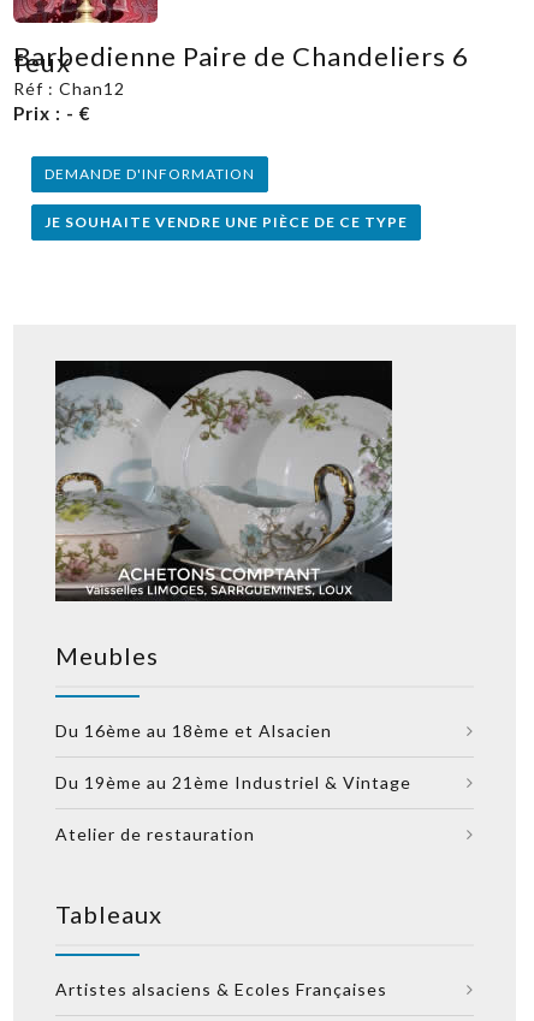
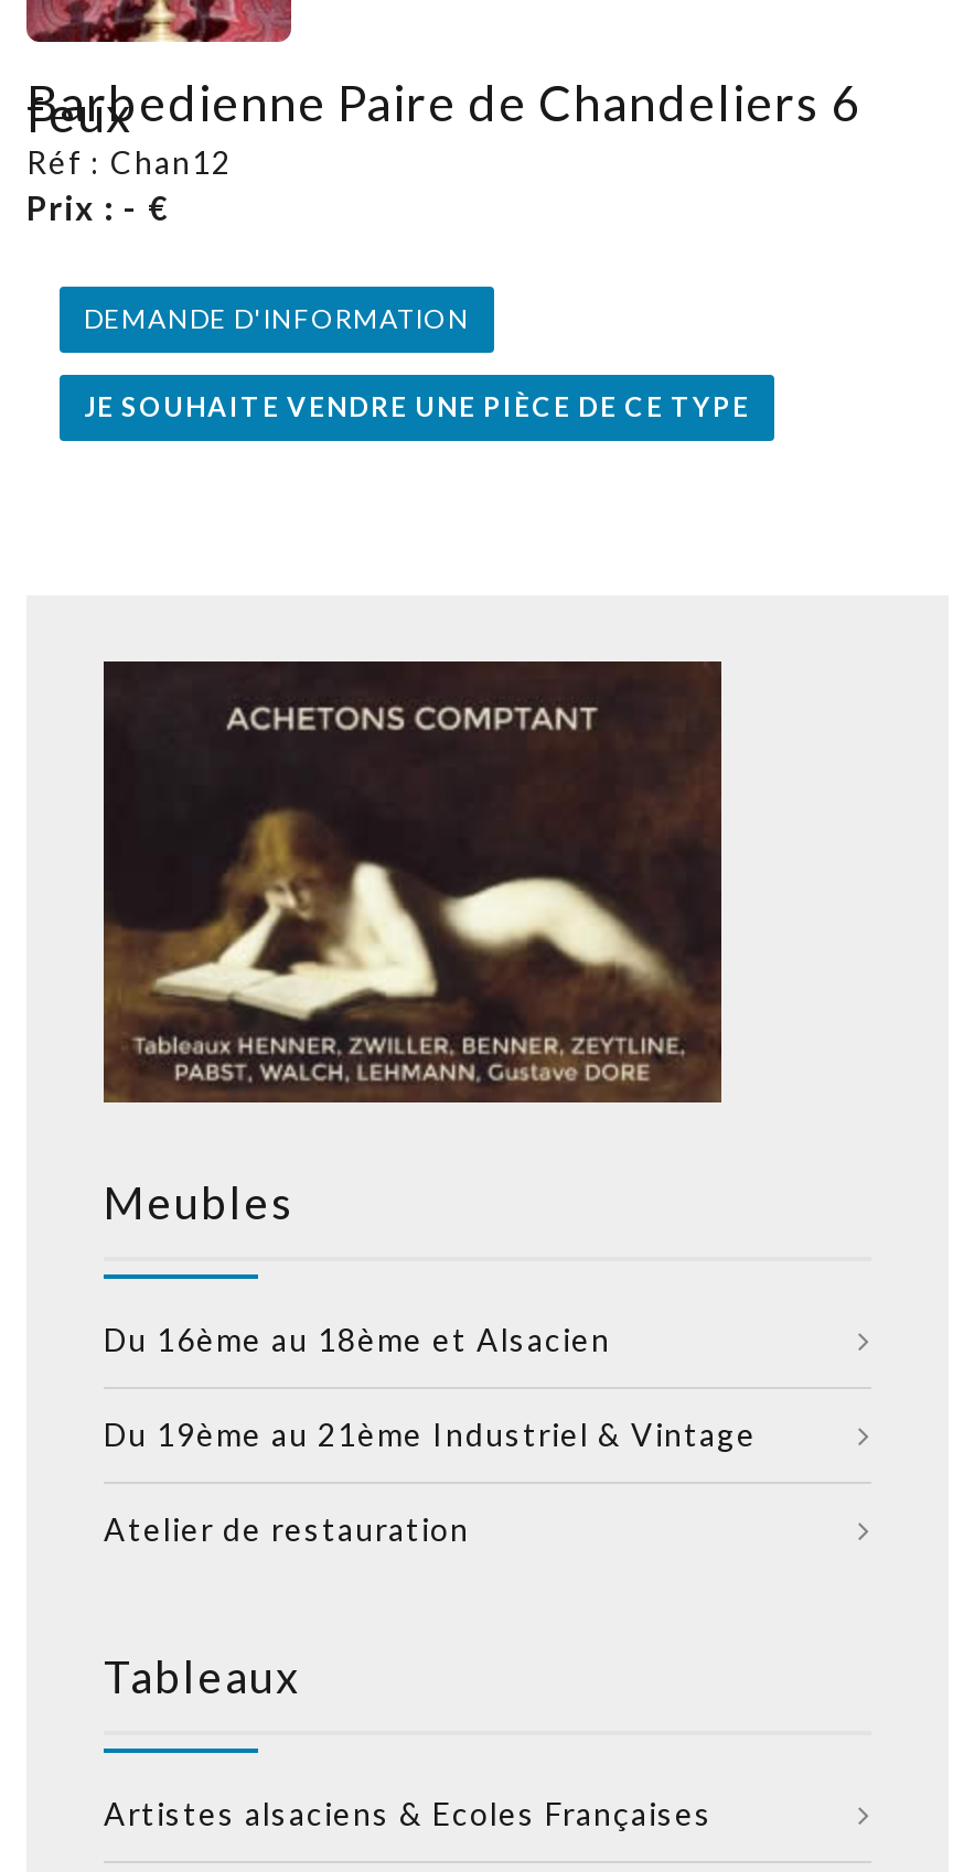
[55,361,392,601] [image] -> [101,661,724,1102] [image]

